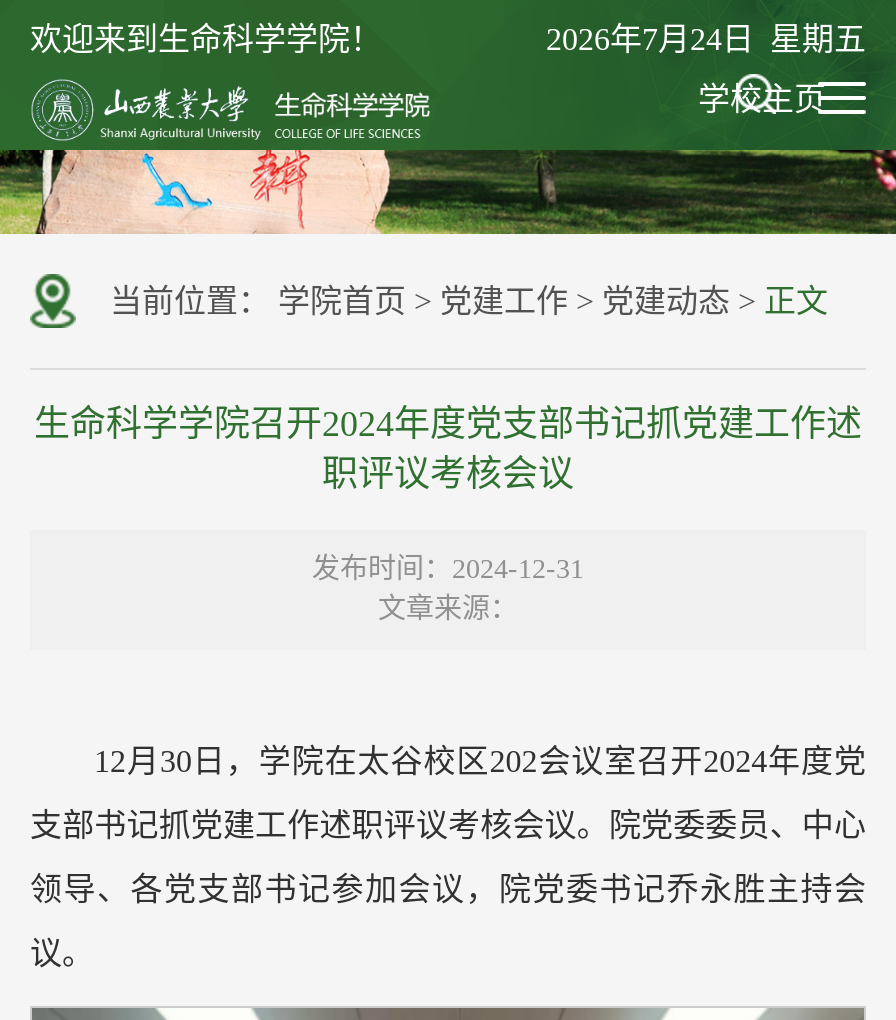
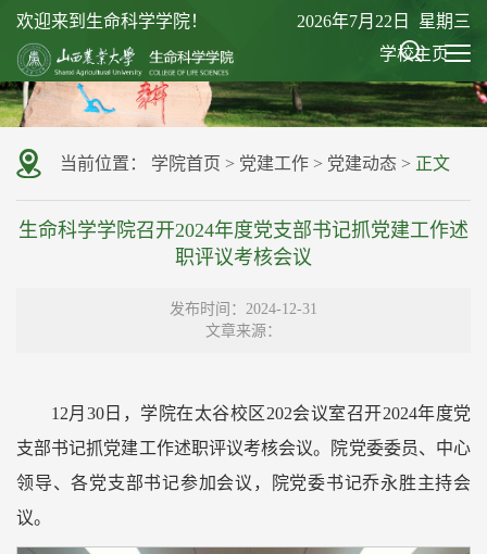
[546,22,866,56] 2026年7月24日 星期五 -> [297,12,471,30] 2026年7月22日 星期三

